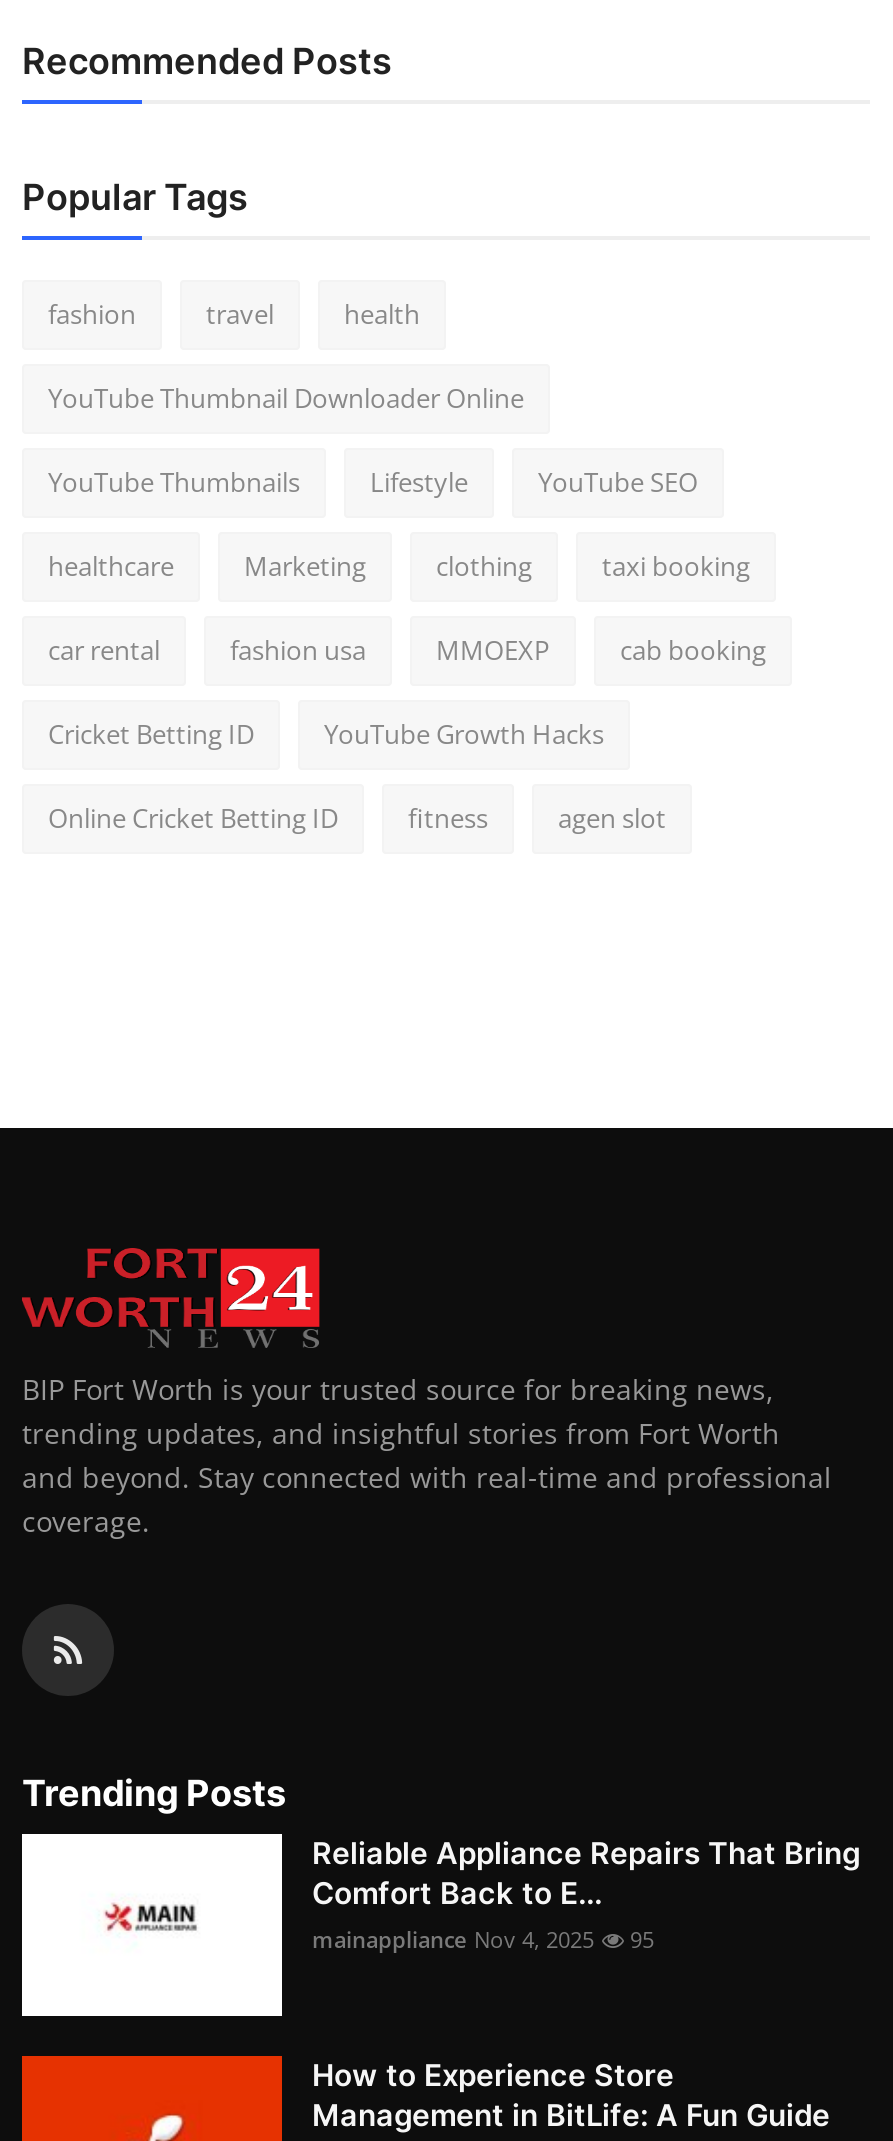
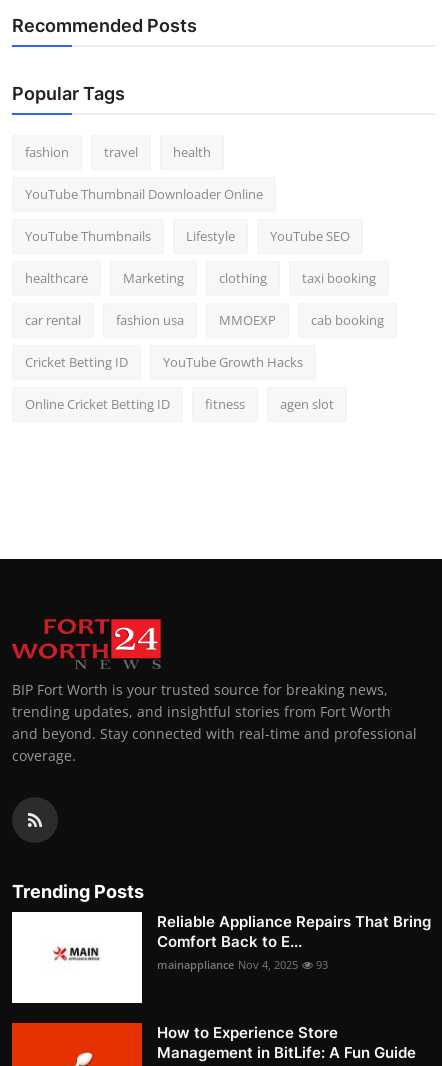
[312,1924,654,1954] mainappliance Nov 4, 2025 95 -> [157,957,328,972] mainappliance Nov 4, 2025 93

